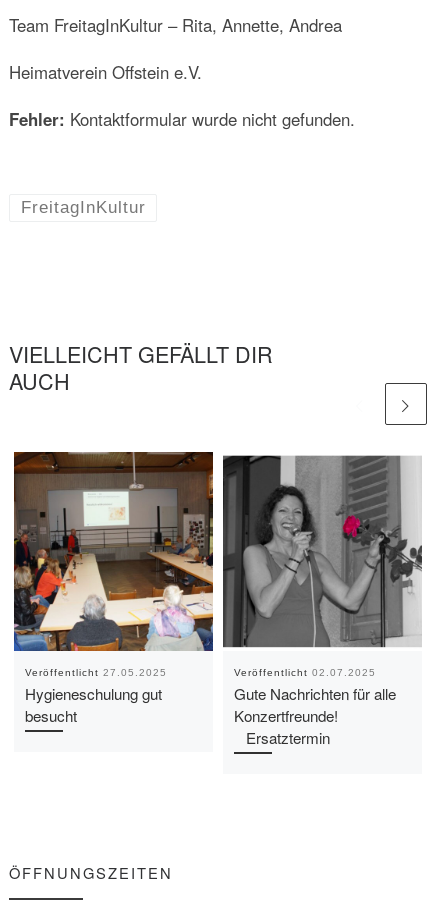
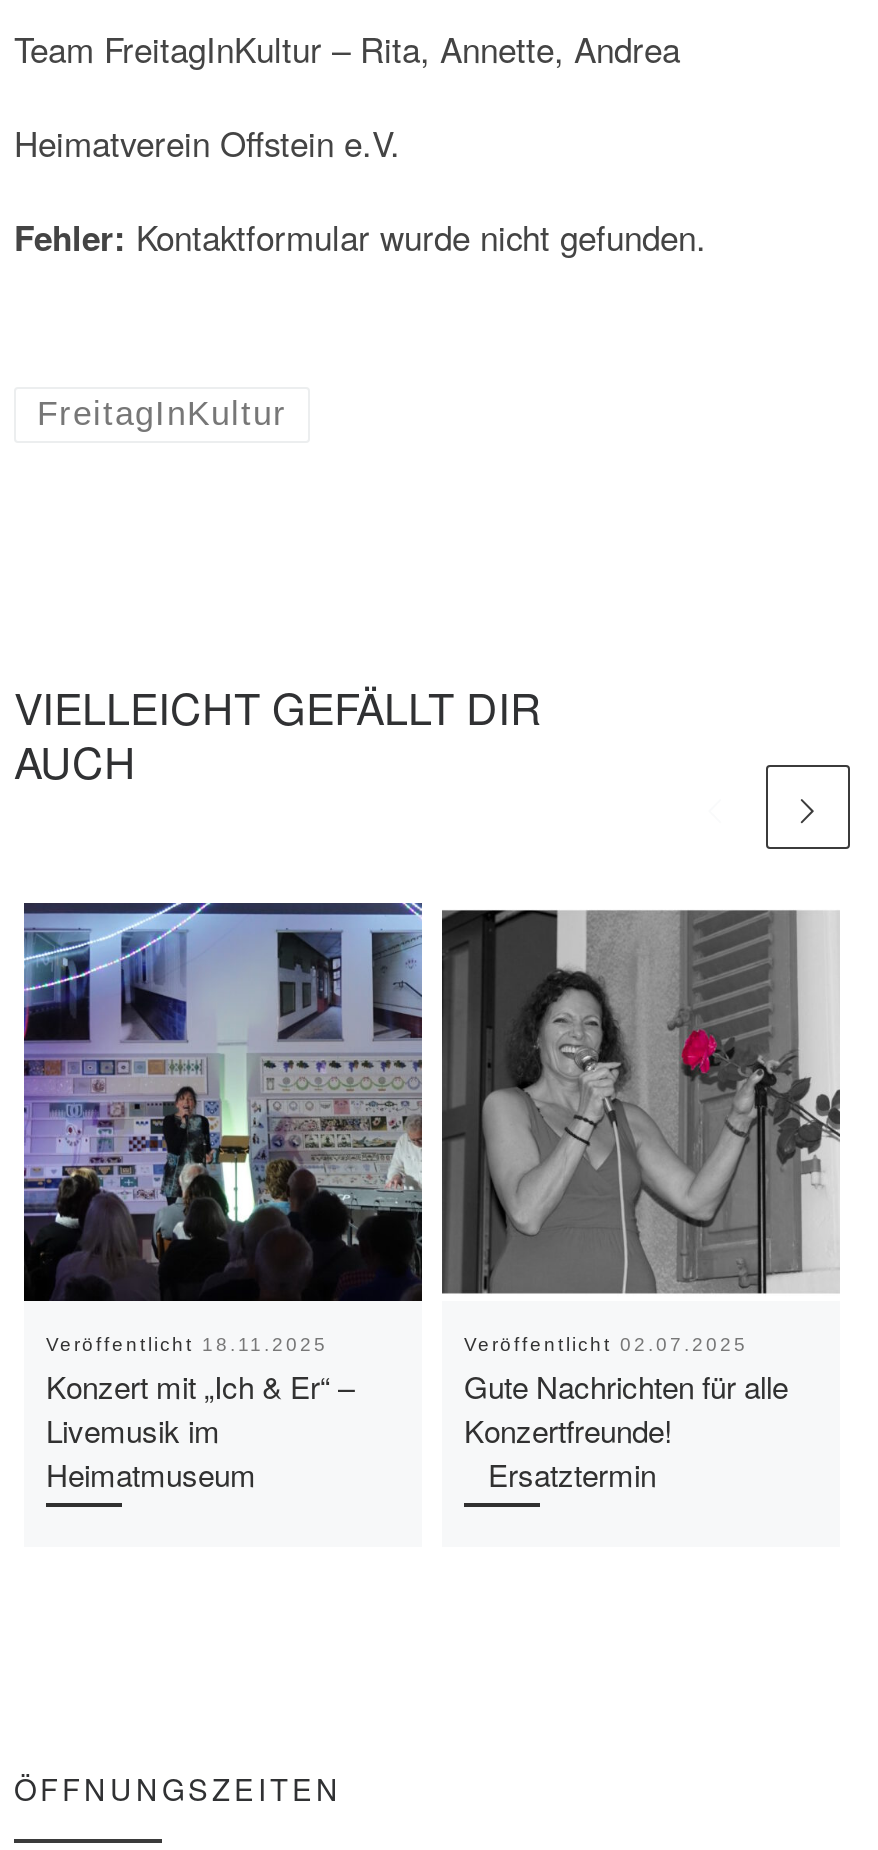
[13,451,214,726] [image] | Veröffentlicht 27.05.2025 | Hygieneschulung gut | besucht -> [22,901,424,1494] [image] | Veröffentlicht 18.11.2025 | Konzert mit „Ich & Er“ – | Livemusik im | Heimatmuseum

